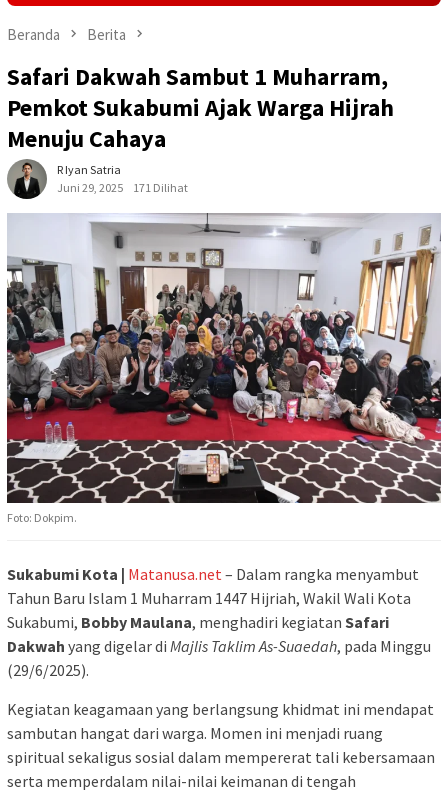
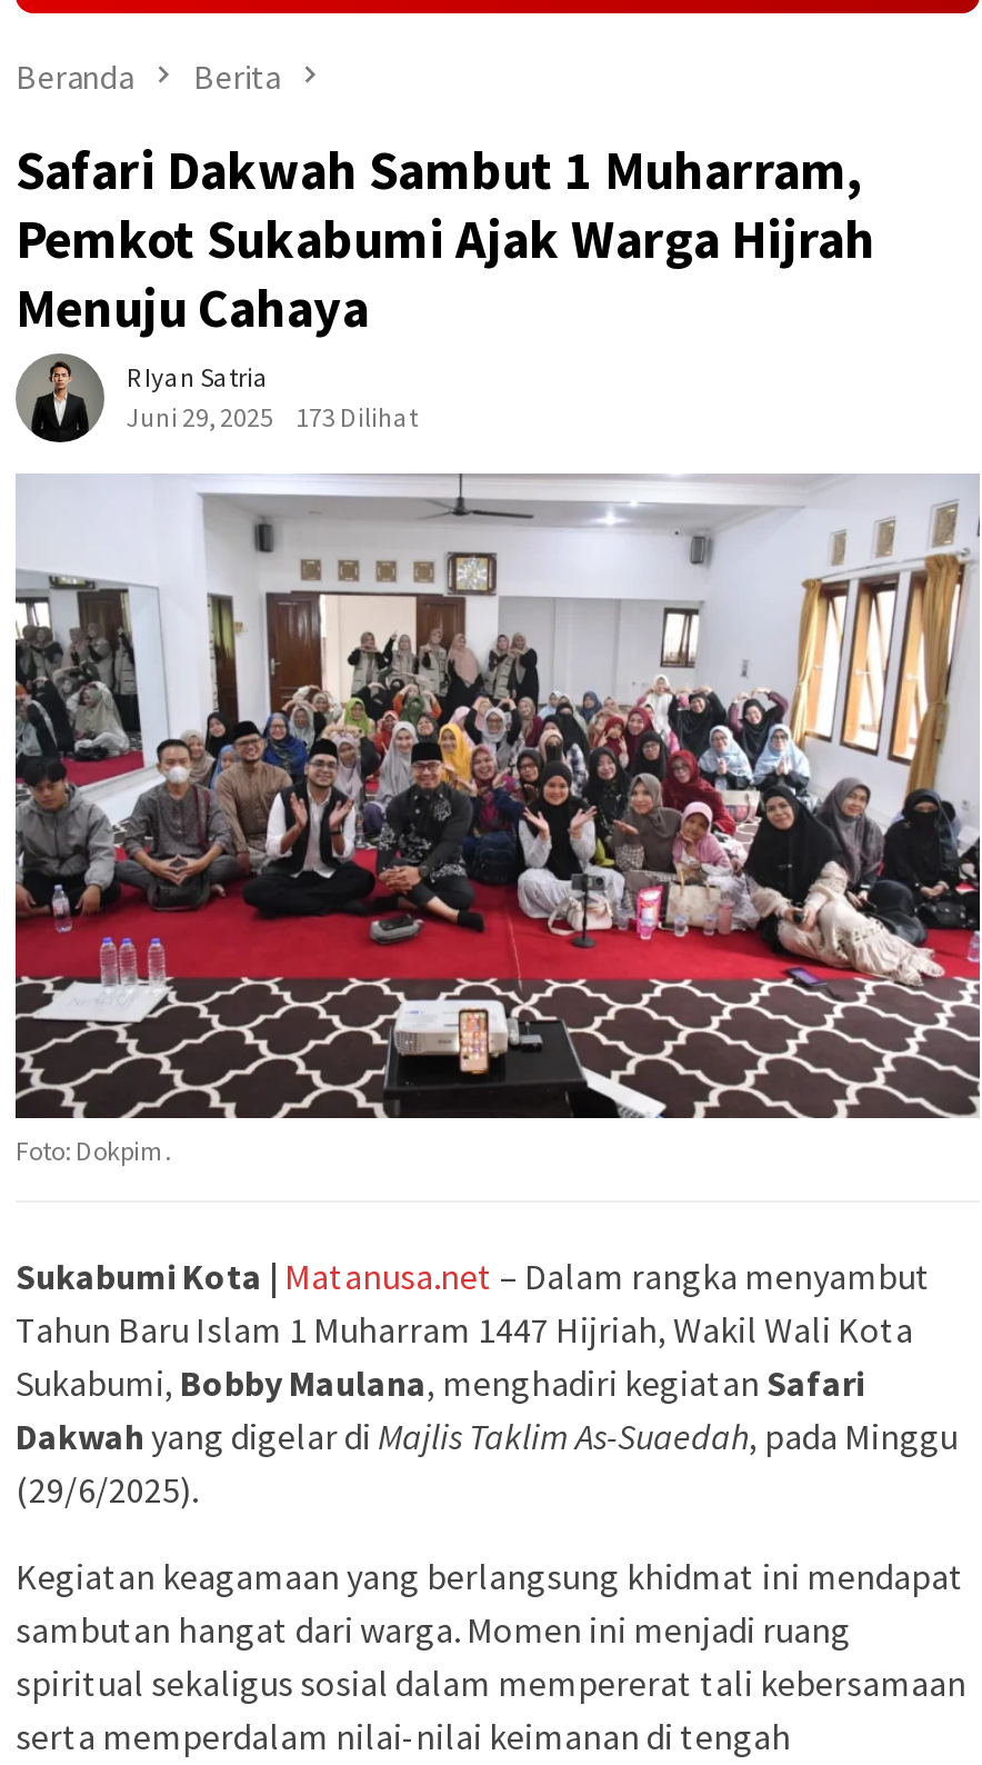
[57,180,188,195] Juni 29, 2025 171 Dilihat -> [127,401,418,434] Juni 29, 2025 173 Dilihat

